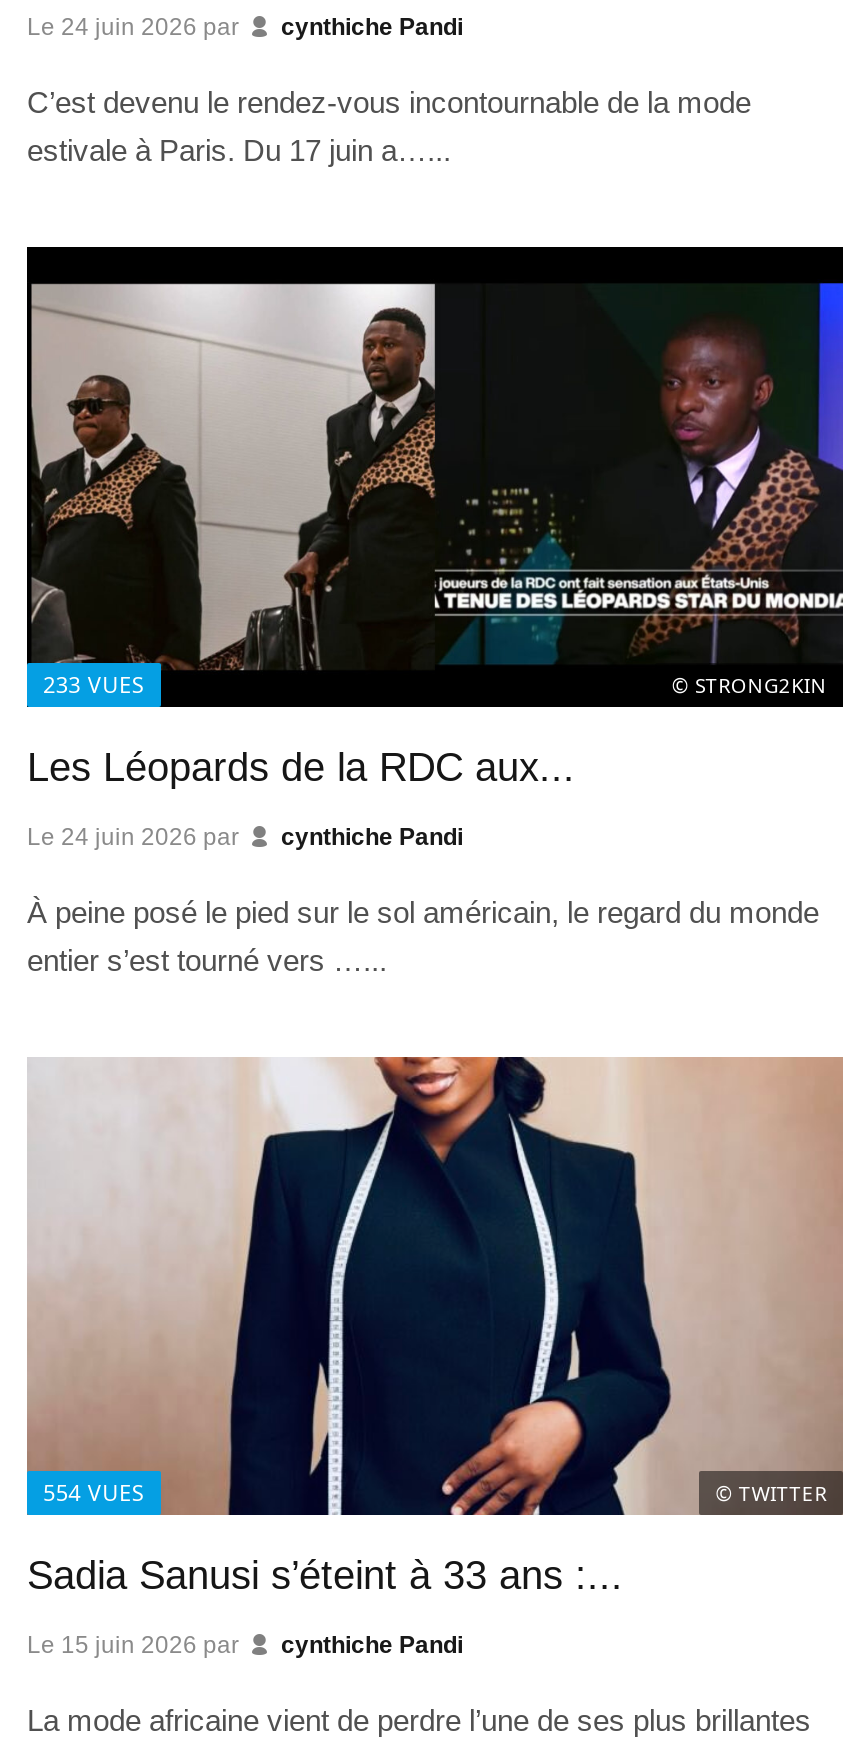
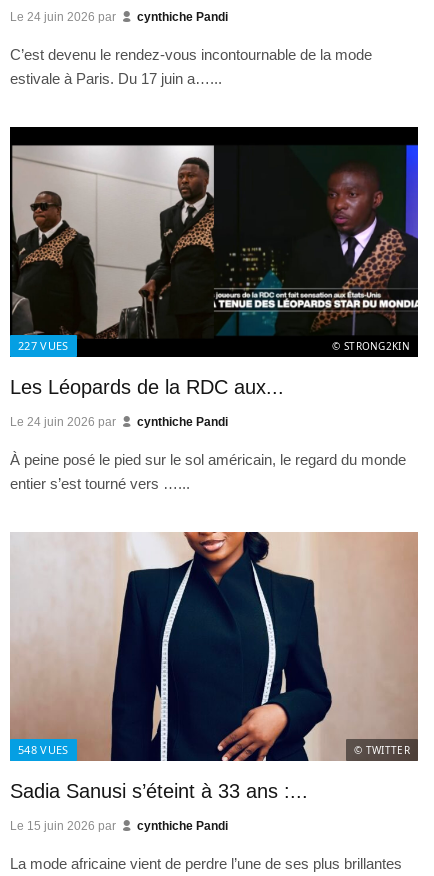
[43,668,144,698] 233 VUES -> [18,337,69,352] 227 VUES
[43,1477,144,1507] 554 VUES -> [18,742,69,757] 548 VUES

